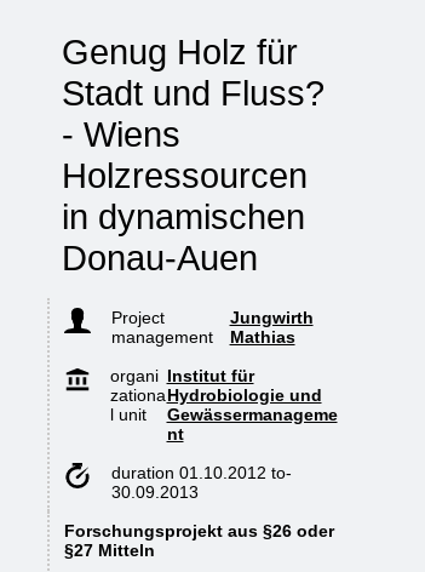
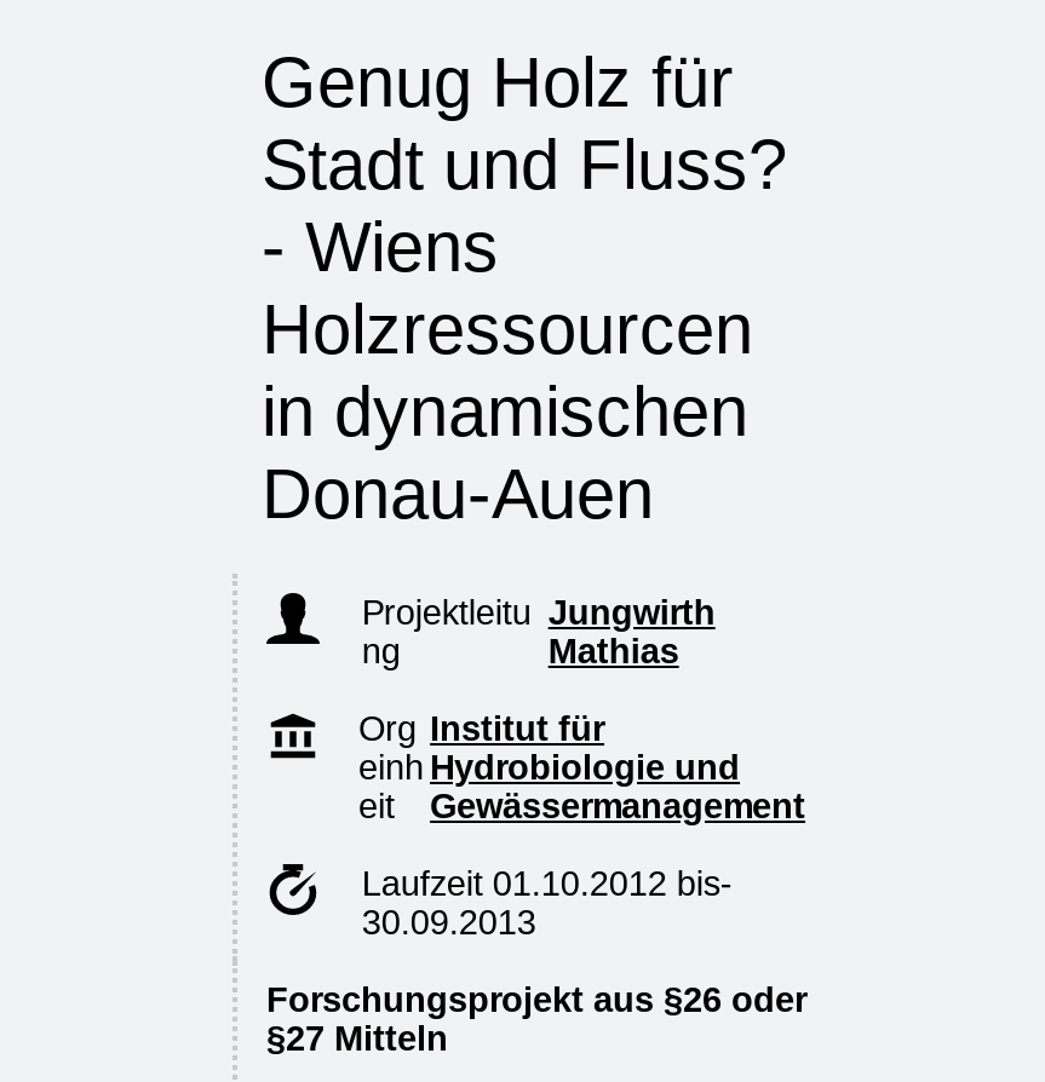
[112,307,214,346] Project | management -> [362,592,531,669] Projektleitu | ng
[110,365,166,424] organi | zationa | l unit -> [358,708,424,824] Org | einh | eit
[112,462,292,482] duration 01.10.2012 to- -> [362,863,732,902] Laufzeit 01.10.2012 bis-

